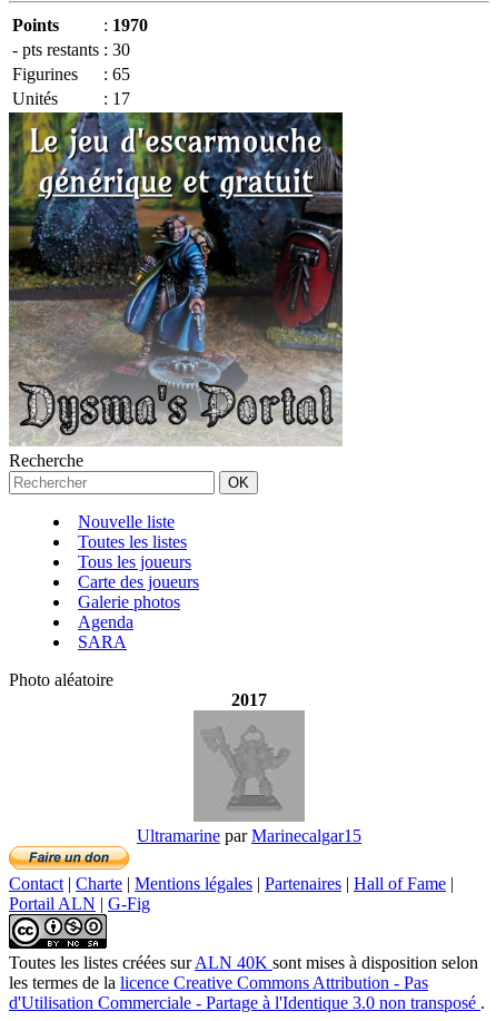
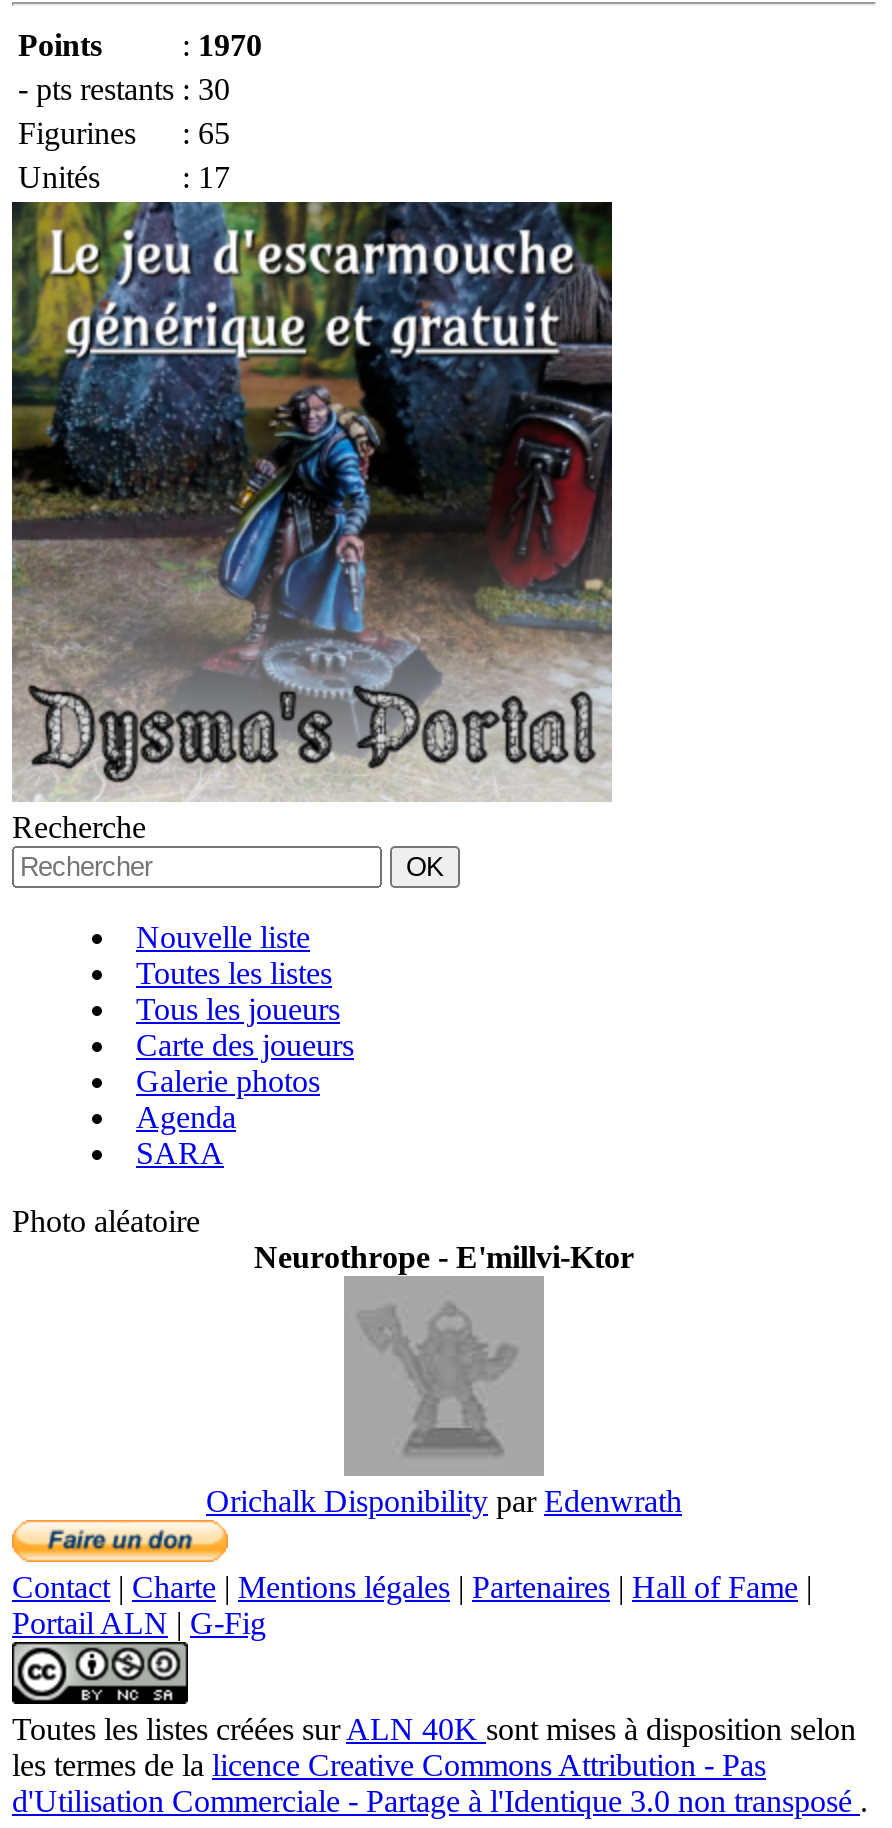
[231,690,267,709] 2017 -> [254,1240,634,1274] Neurothrope - E'millvi-Ktor
[137,826,361,845] Ultramarine par Marinecalgar15 -> [206,1484,682,1518] Orichalk Disponibility par Edenwrath

